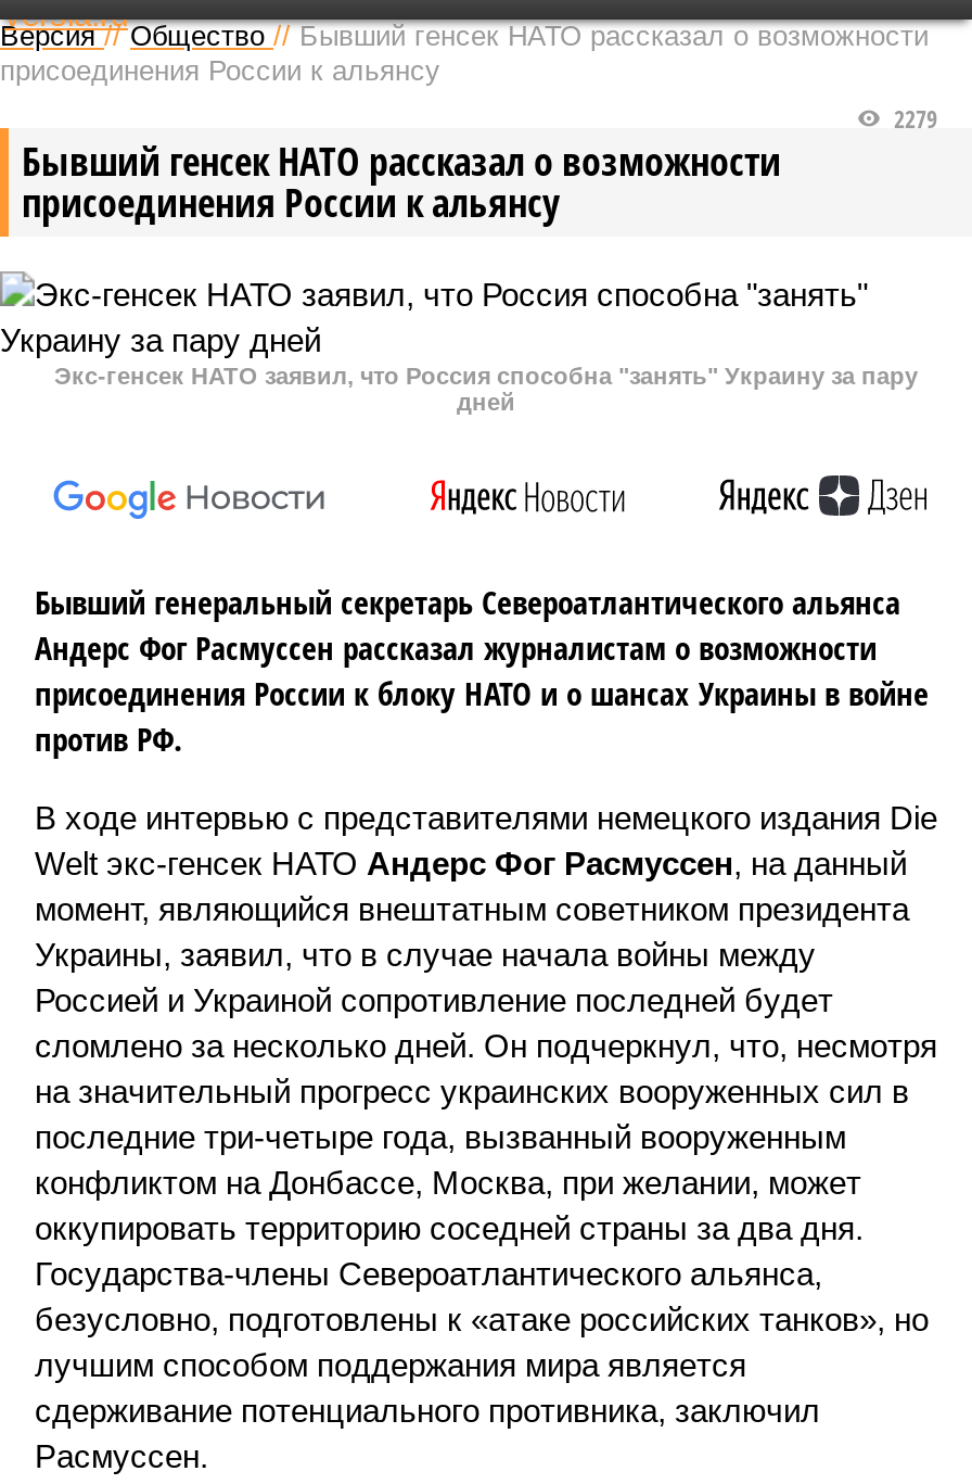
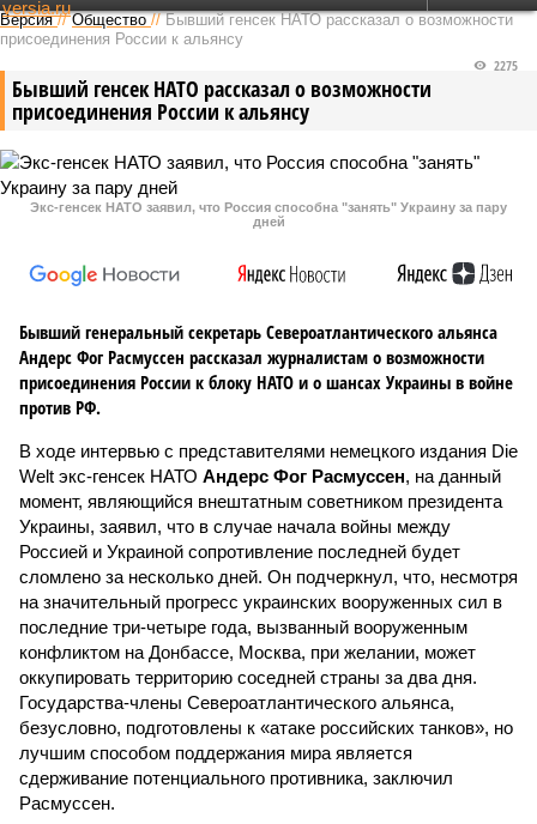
[887,102,937,135] 2279 -> [490,56,518,74] 2275

